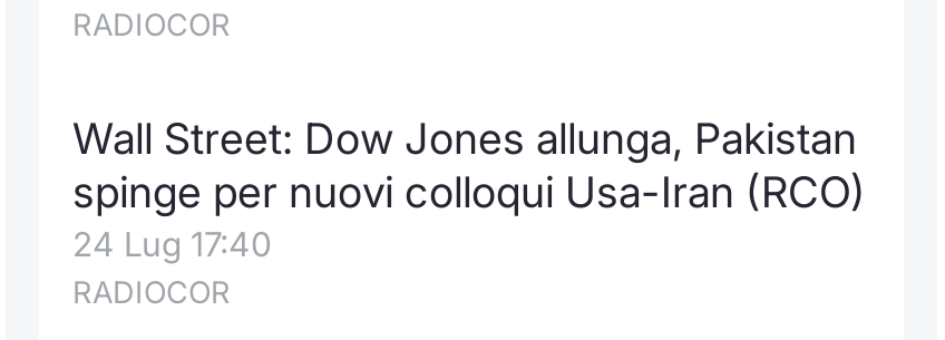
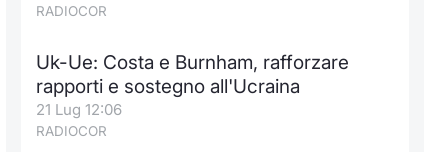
[72,114,866,265] Wall Street: Dow Jones allunga, Pakistan | spinge per nuovi colloqui Usa-Iran (RCO) | 24 Lug 17:40 -> [36,51,349,119] Uk-Ue: Costa e Burnham, rafforzare | rapporti e sostegno all'Ucraina | 21 Lug 12:06

